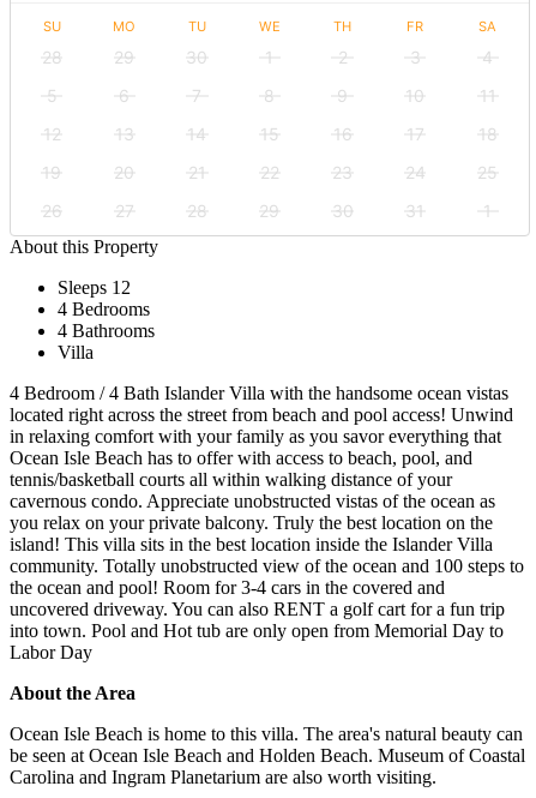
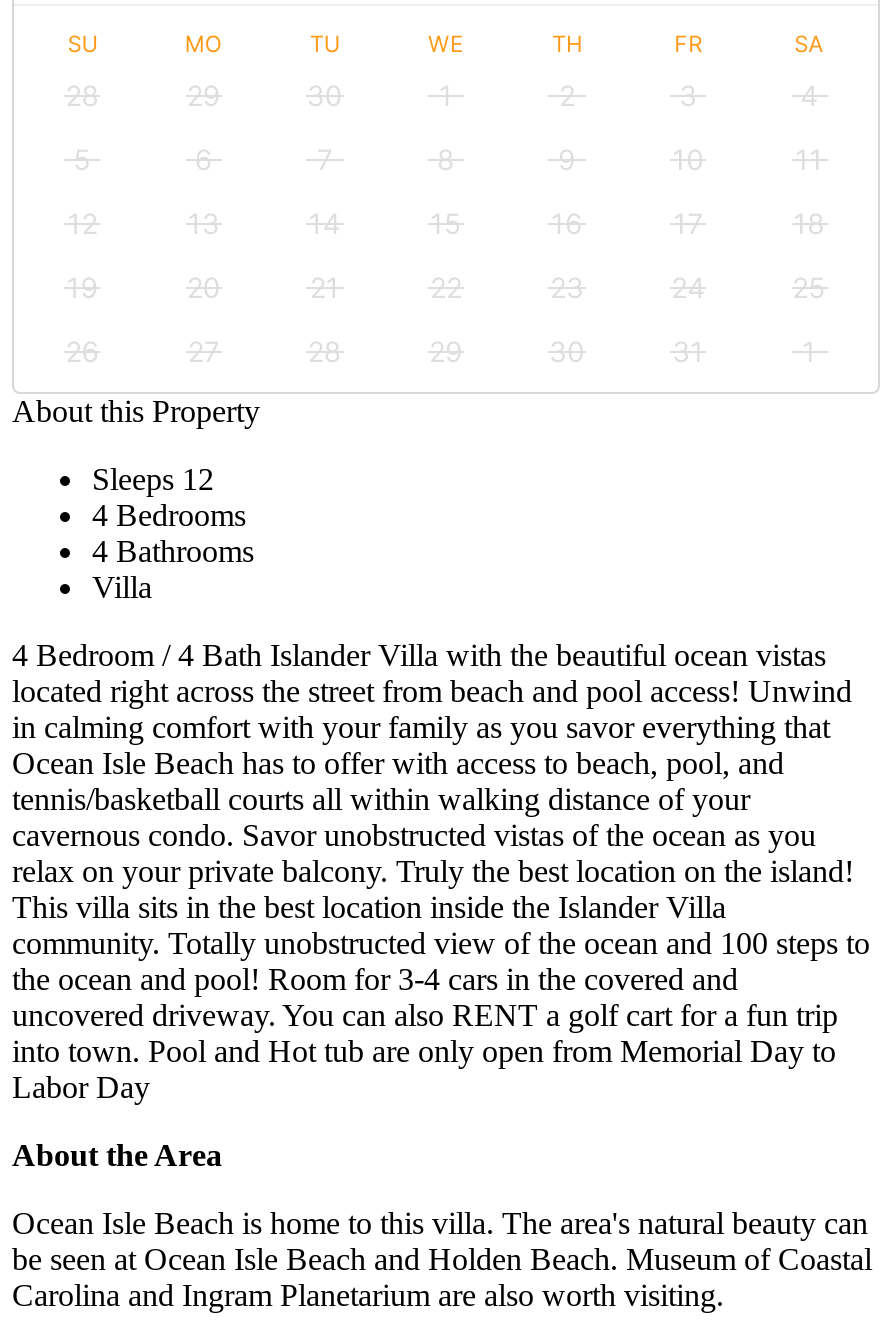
[10,383,508,403] 4 Bedroom / 4 Bath Islander Villa with the handsome ocean vistas -> [12,638,826,672] 4 Bedroom / 4 Bath Islander Villa with the beautiful ocean vistas
[10,426,501,446] in relaxing comfort with your family as you savor everything that -> [12,710,830,744] in calming comfort with your family as you savor everything that
[10,491,495,554] cavernous condo. Appreciate unobstructed vistas of the ocean as | you relax on your private balcony. Truly the best location on the | island! This villa sits in the best location inside the Islander Villa -> [12,818,854,924] cavernous condo. Savor unobstructed vistas of the ocean as you | relax on your private balcony. Truly the best location on the island! | This villa sits in the best location inside the Islander Villa

